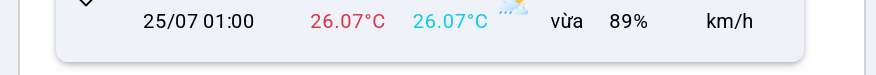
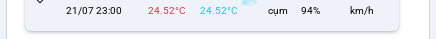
[143,11,489,33] 25/07 01:00 | 26.07°C | 26.07°C -> [66,5,238,16] 21/07 23:00 | 24.52°C | 24.52°C
[551,11,647,33] vừa | 89% -> [268,5,320,16] cụm | 94%

